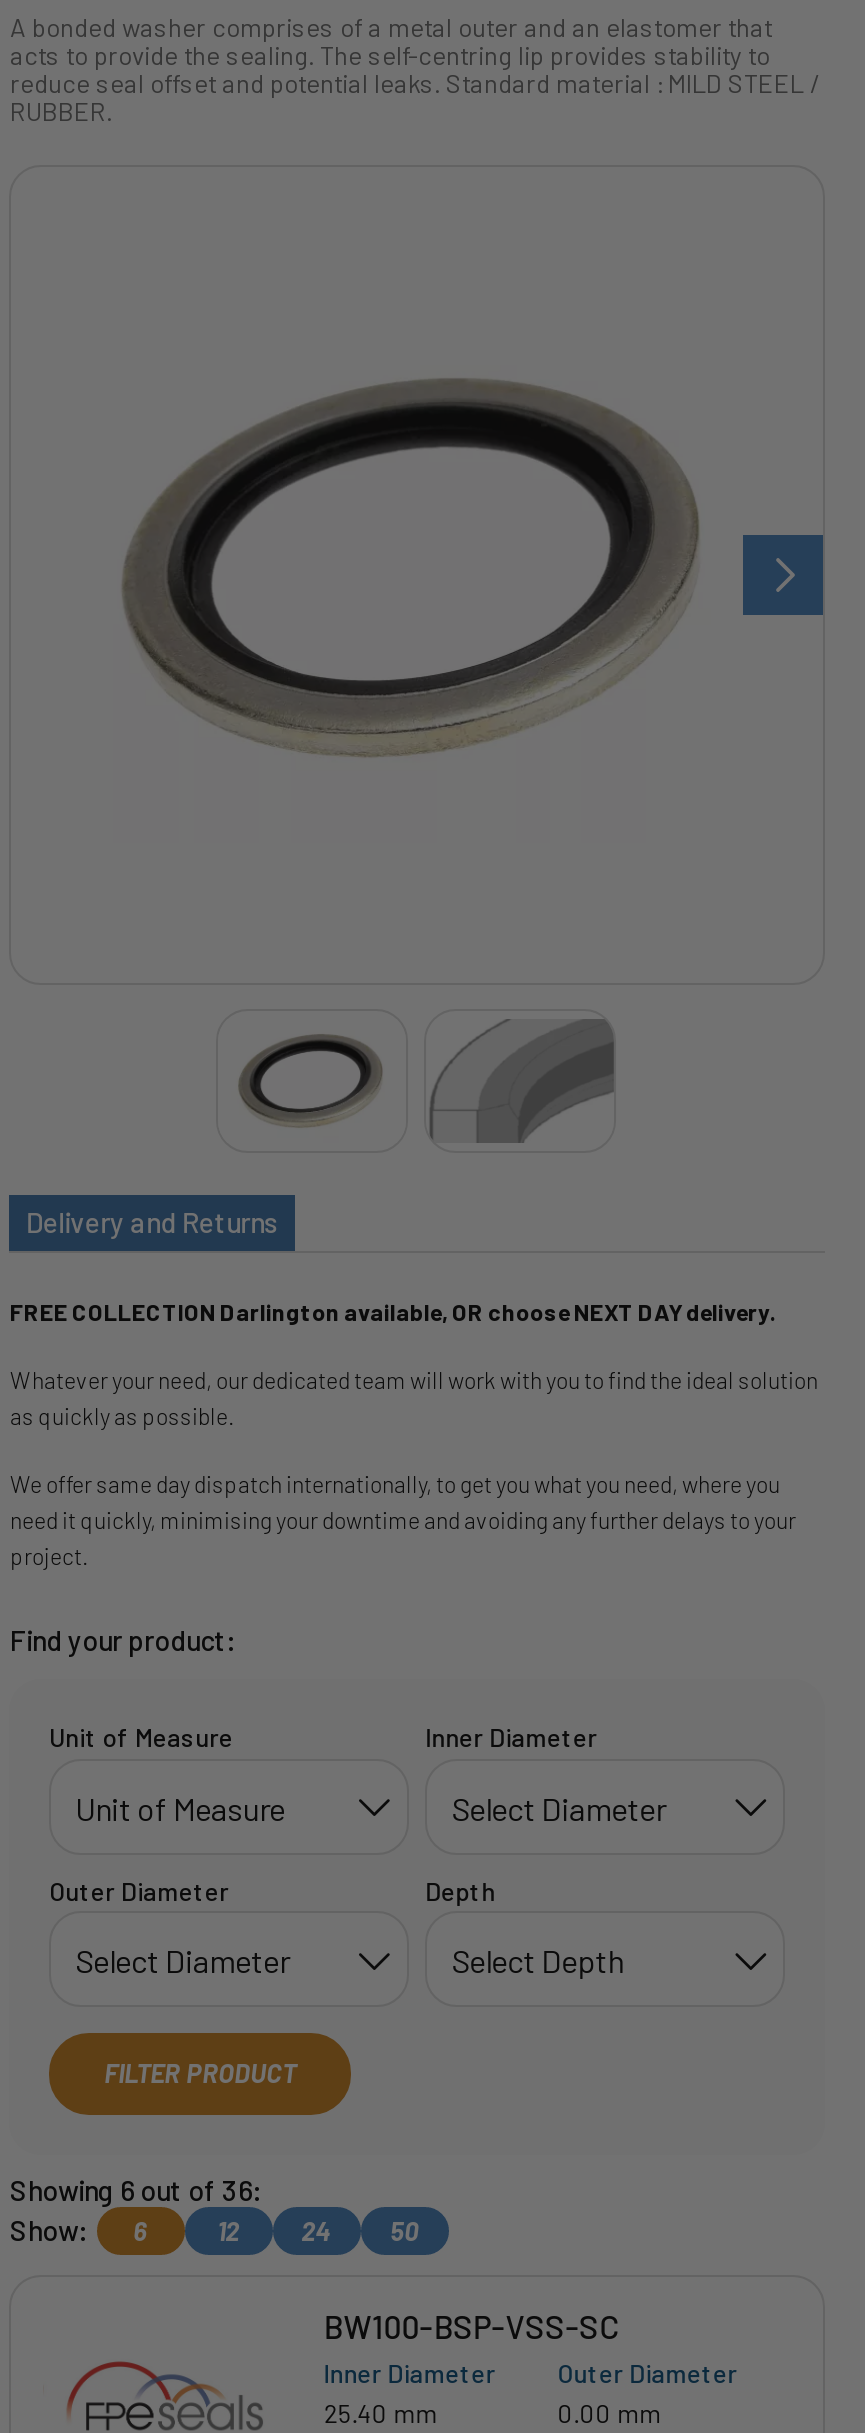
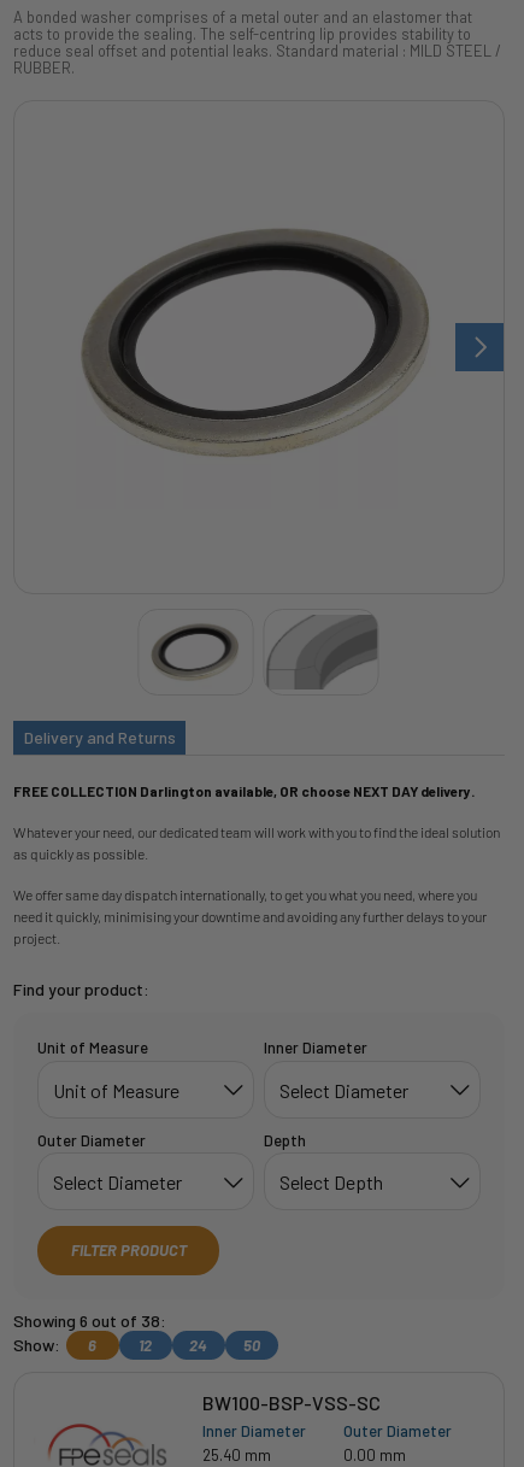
[10,2173,262,2207] Showing 6 out of 36: -> [14,1310,167,1331] Showing 6 out of 38:

